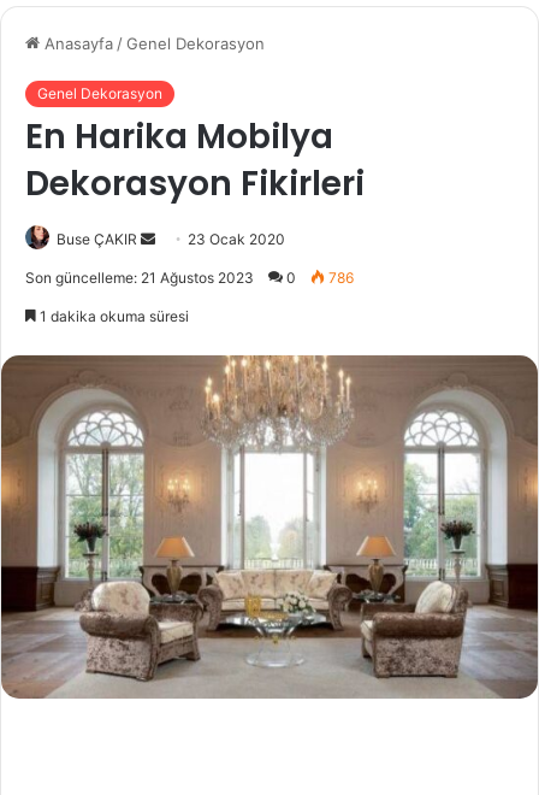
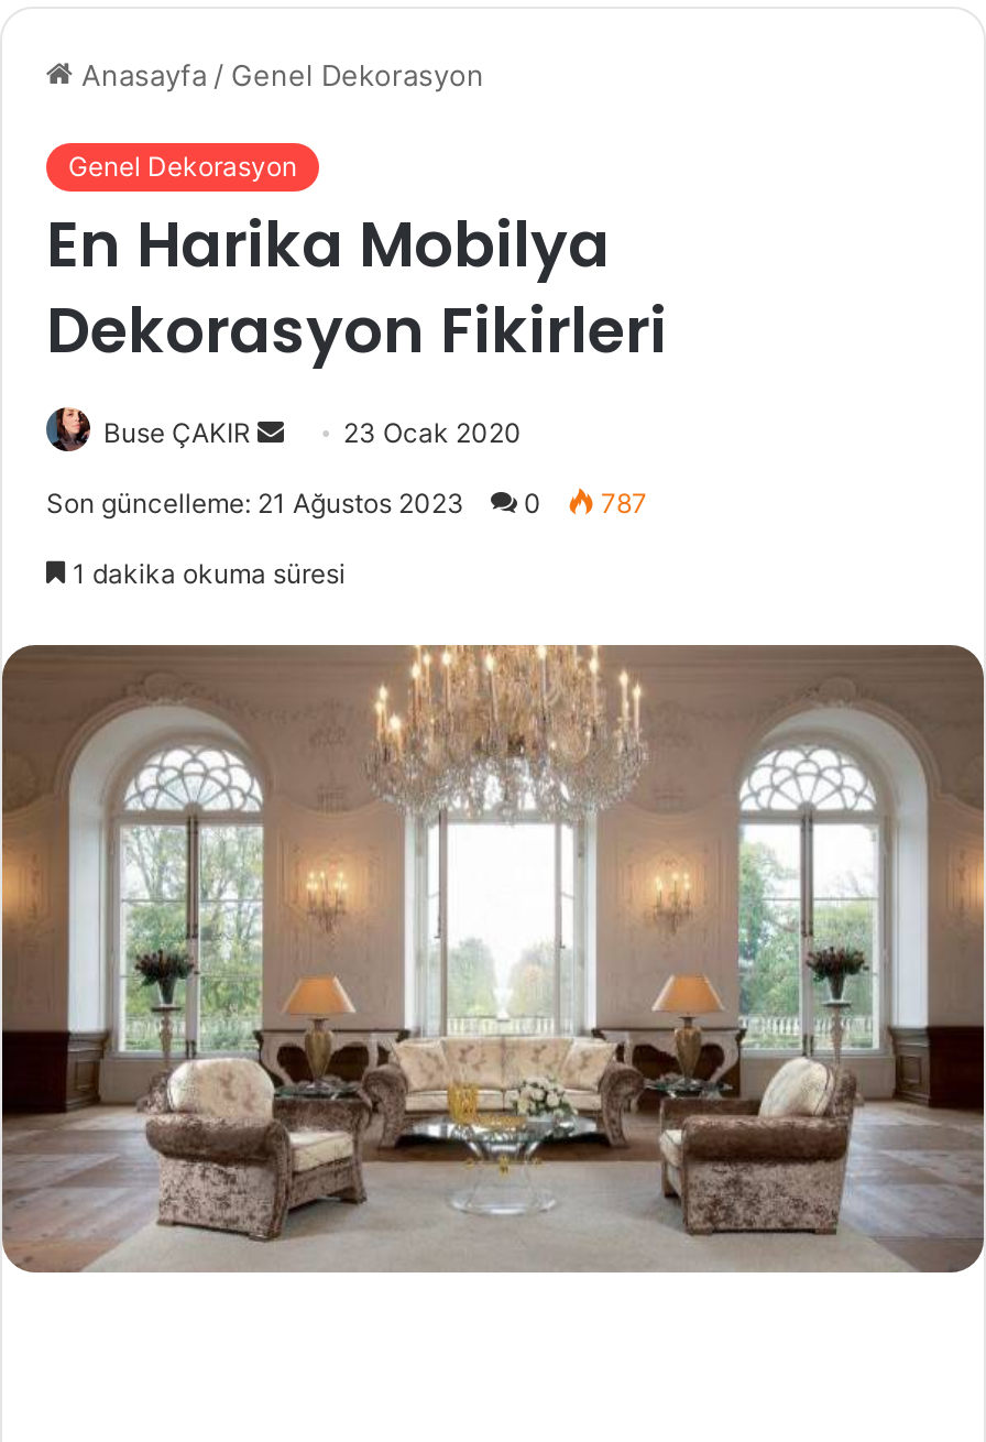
[25,269,354,287] Son güncelleme: 21 Ağustos 2023 0 786 -> [46,487,647,520] Son güncelleme: 21 Ağustos 2023 0 787

